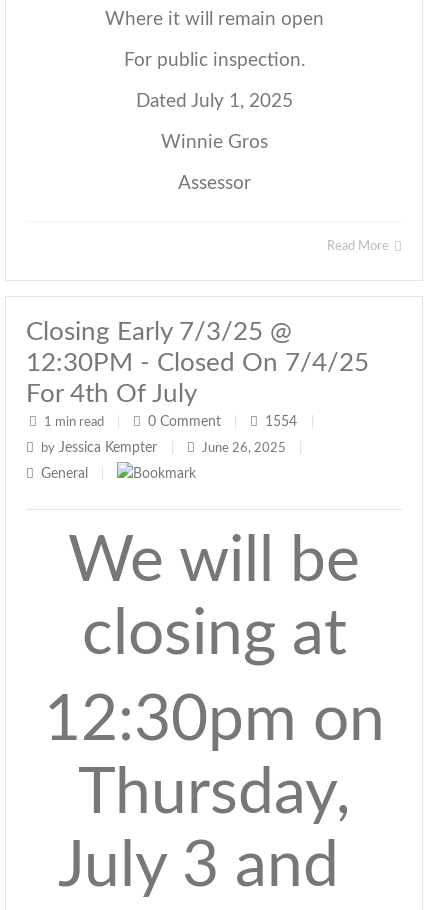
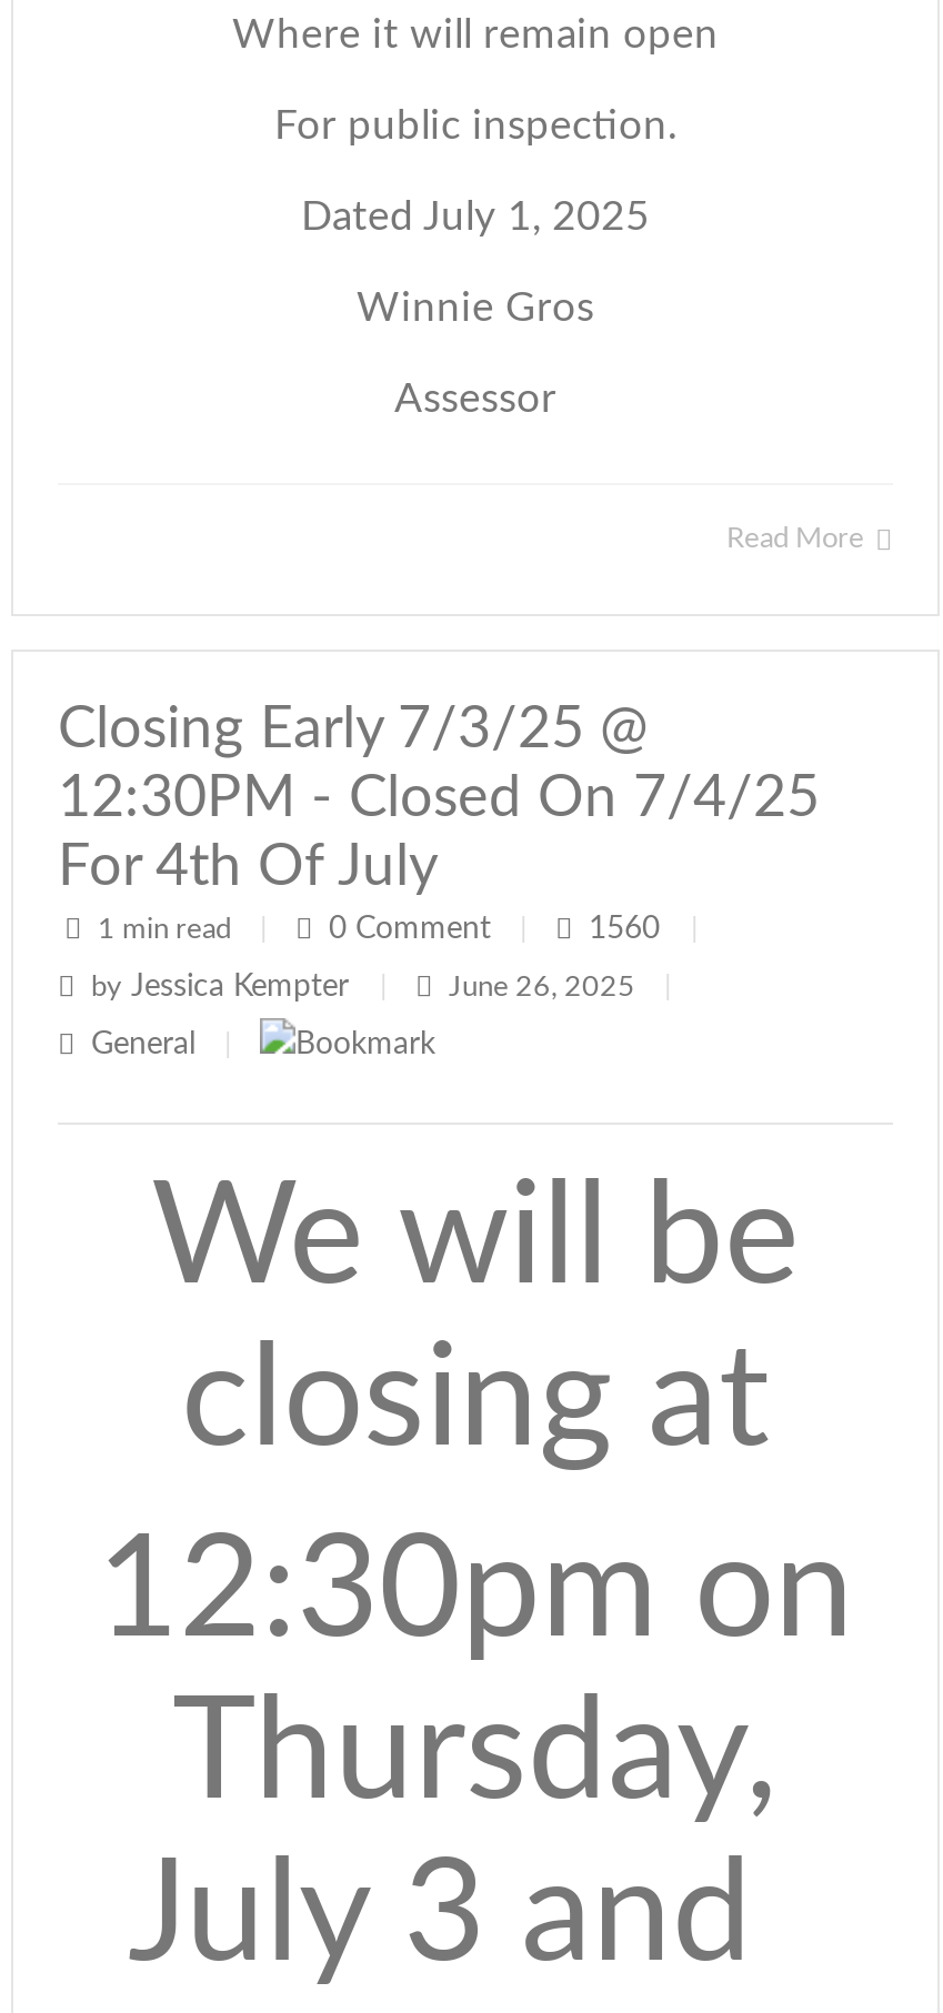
[265,415,301,429] 1554 -> [589,914,669,945] 1560

